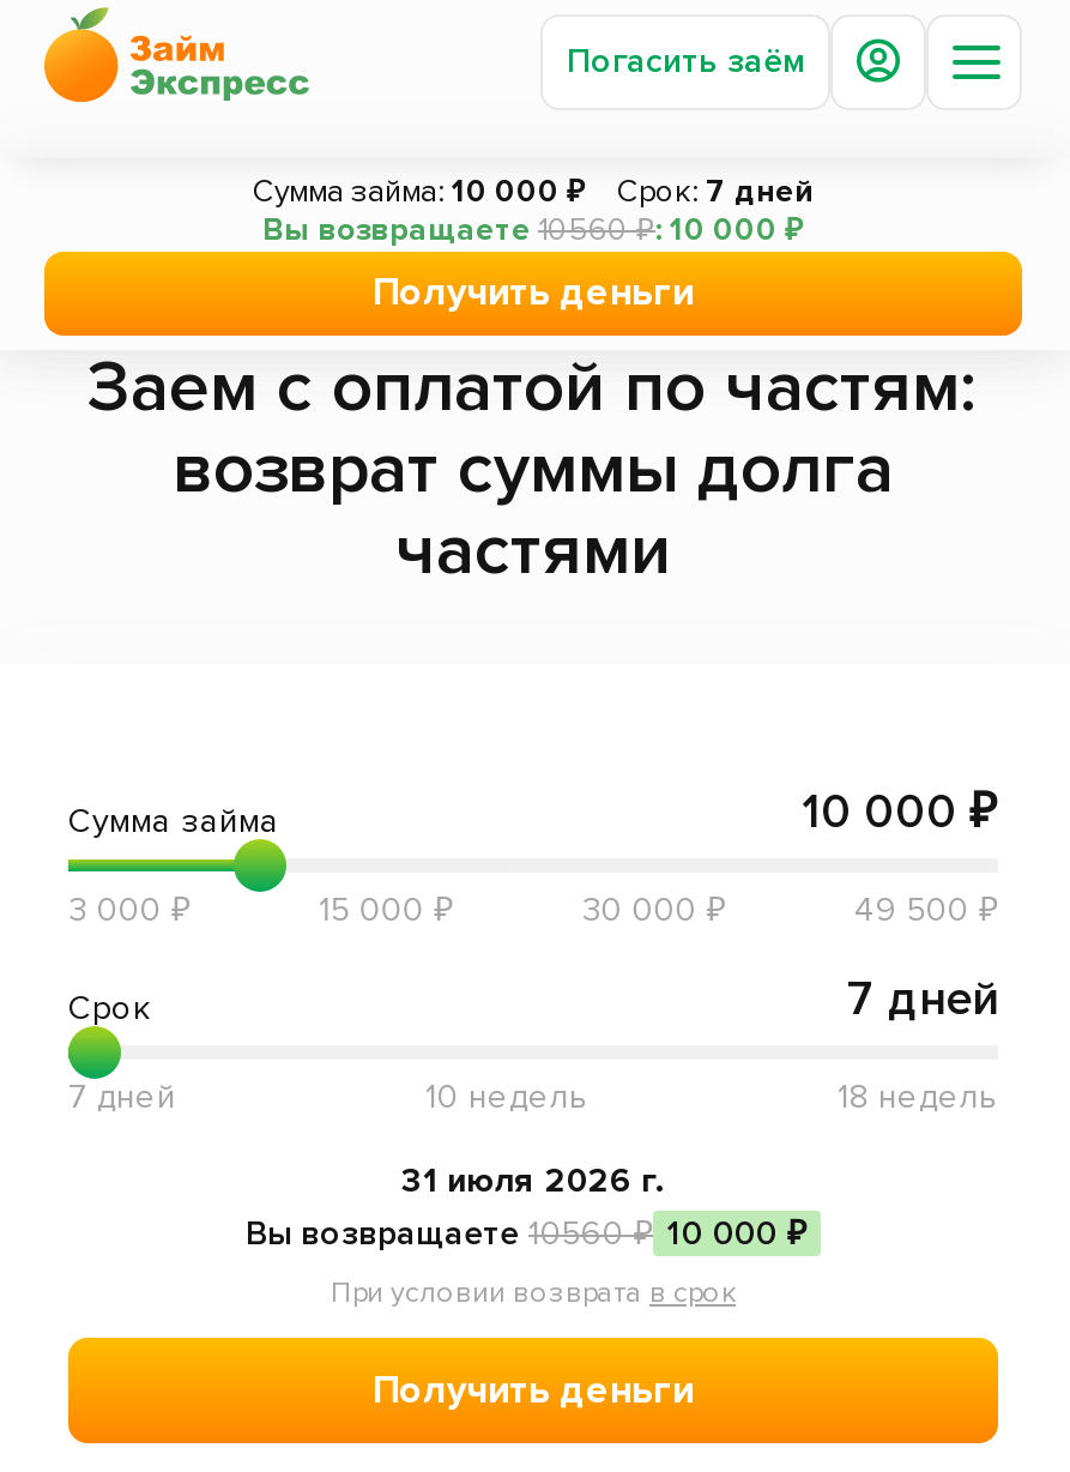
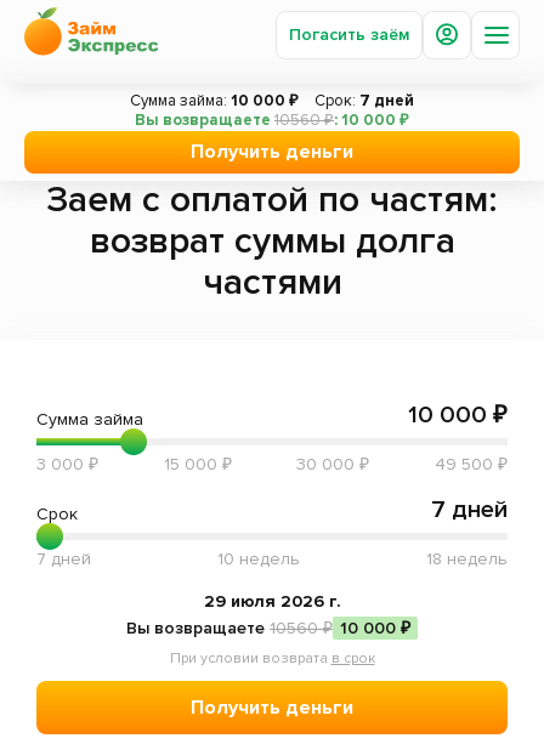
[401,1160,665,1201] 31 июля 2026 г. -> [203,591,341,612] 29 июля 2026 г.

